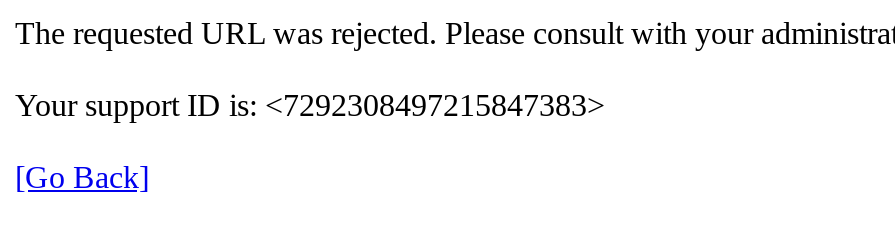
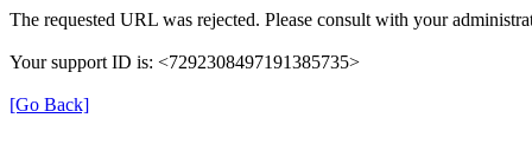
[15,88,605,122] Your support ID is: <7292308497215847383> -> [9,52,360,72] Your support ID is: <7292308497191385735>

